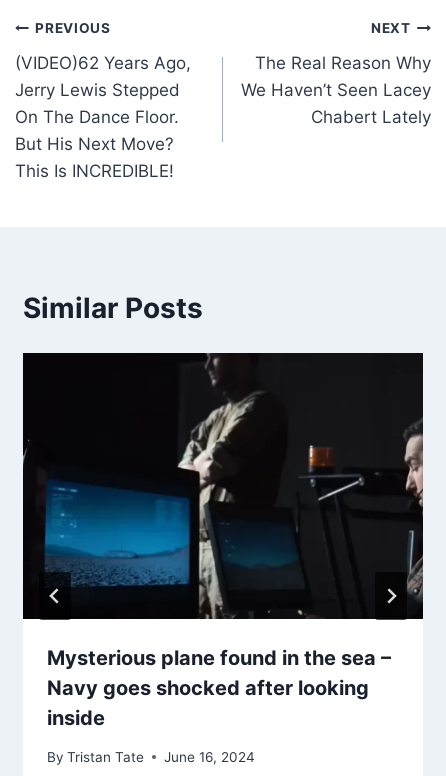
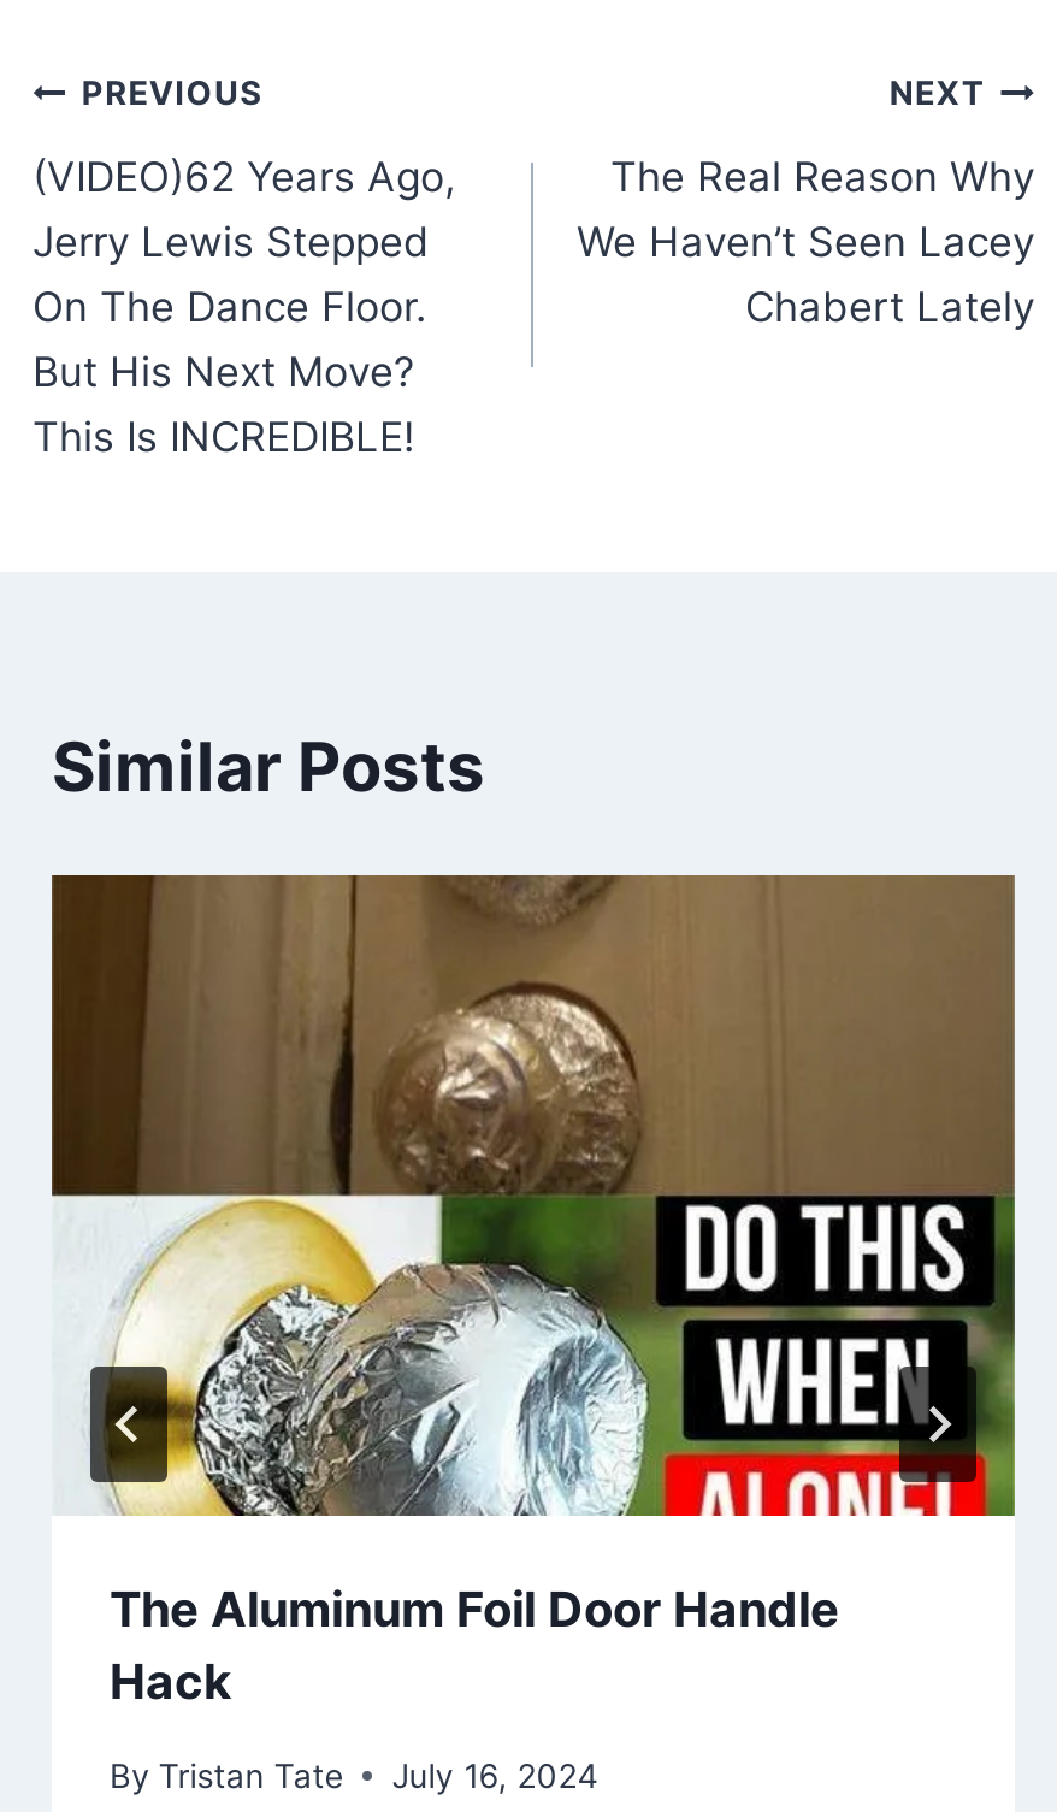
[22,352,424,730] [image] | Mysterious plane found in the sea – | Navy goes shocked after looking | inside -> [52,873,1017,1711] [image] | The Aluminum Foil Door Handle | Hack
[47,749,255,765] By Tristan Tate June 16, 2024 -> [110,1756,599,1795] By Tristan Tate July 16, 2024

